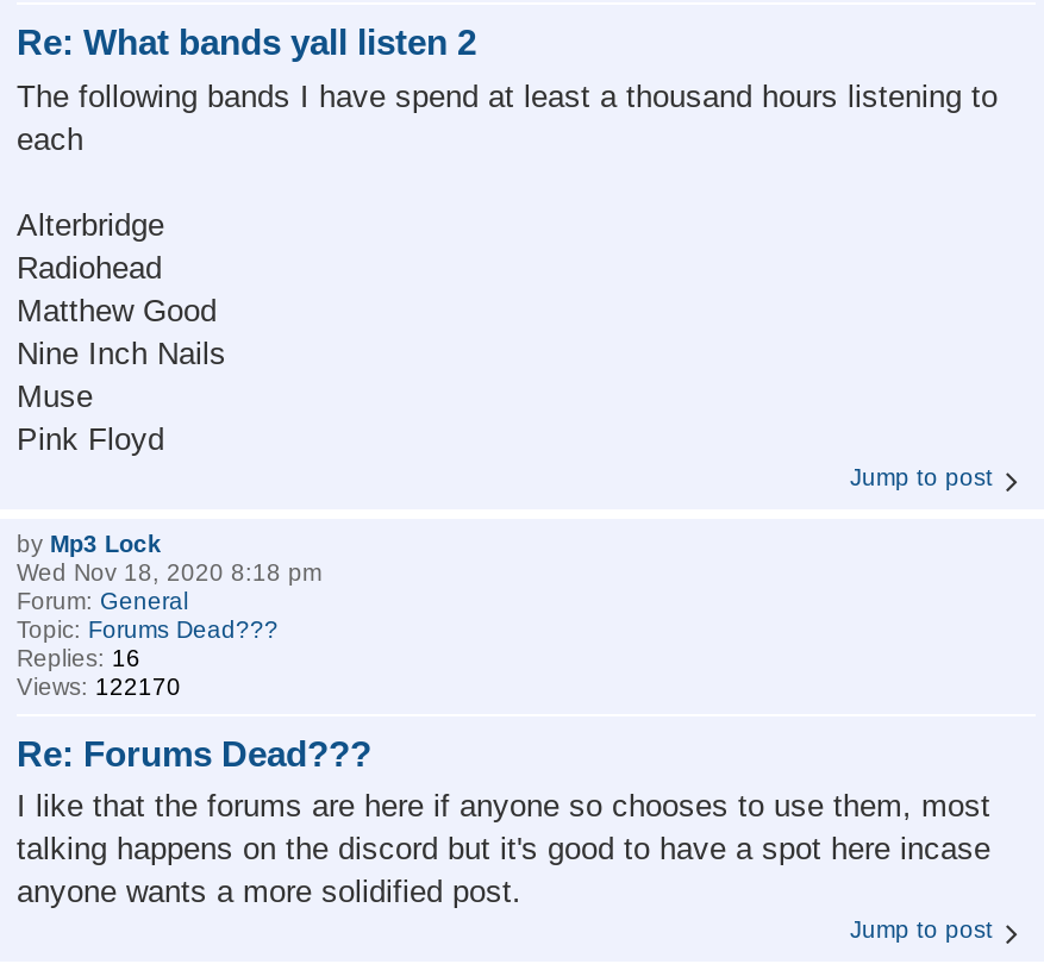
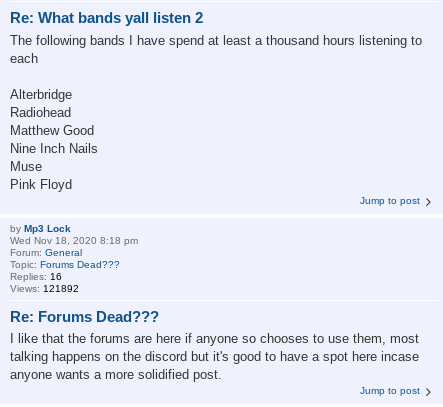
[17,672,181,699] Views: 122170 -> [10,282,79,293] Views: 121892

